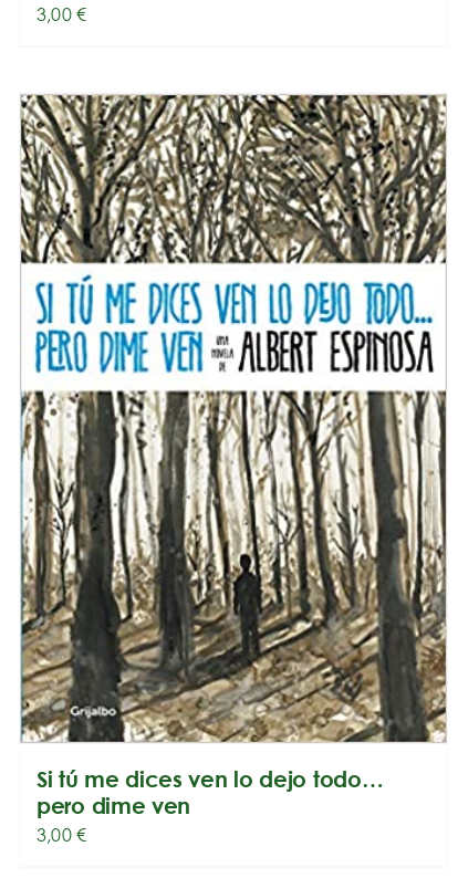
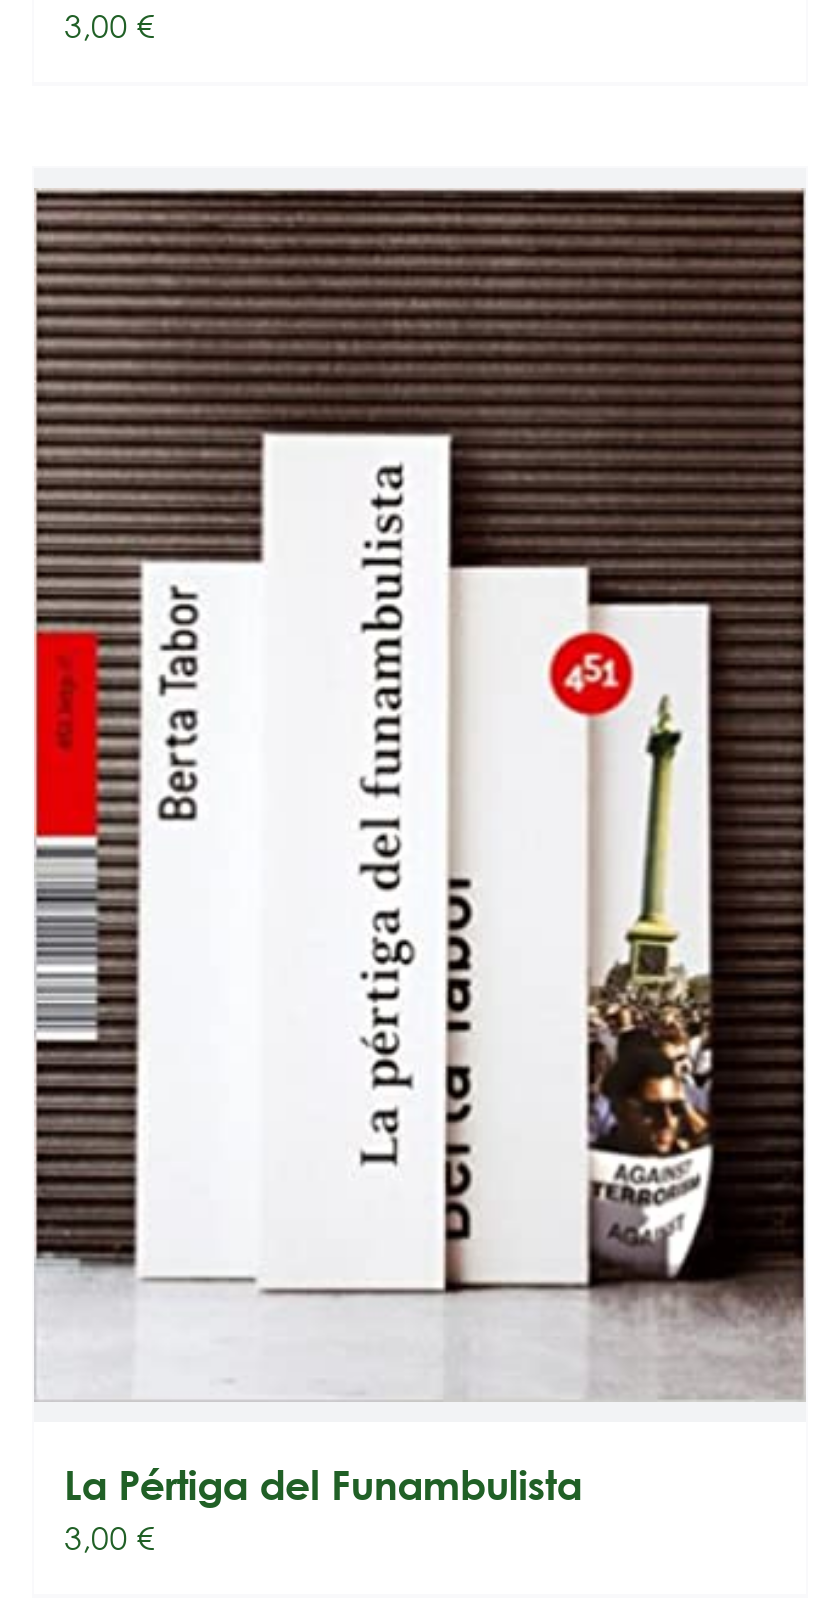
[20,94,447,818] [image] | Si tú me dices ven lo dejo todo… | pero dime ven -> [34,188,806,1508] [image] | La Pértiga del Funambulista

